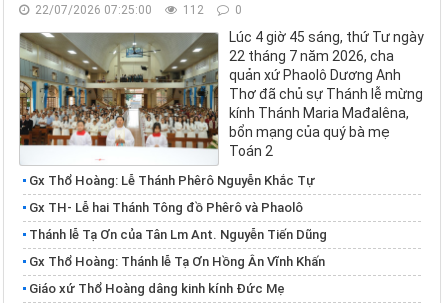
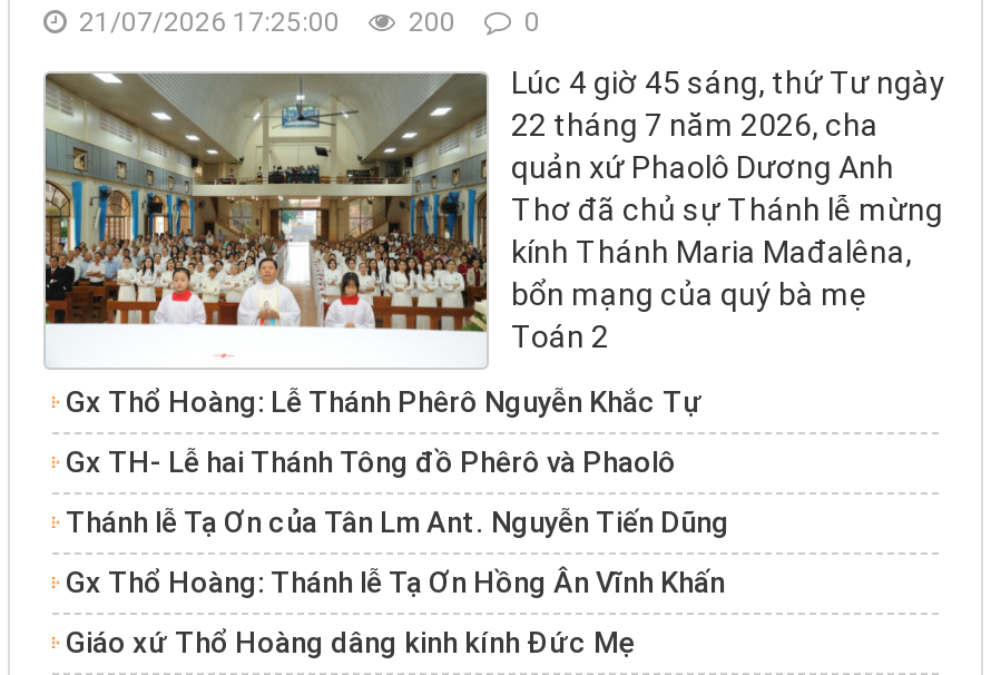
[32,3,152,17] 22/07/2026 07:25:00 -> [72,7,340,38] 21/07/2026 17:25:00
[180,3,204,17] 112 -> [402,7,455,38] 200

